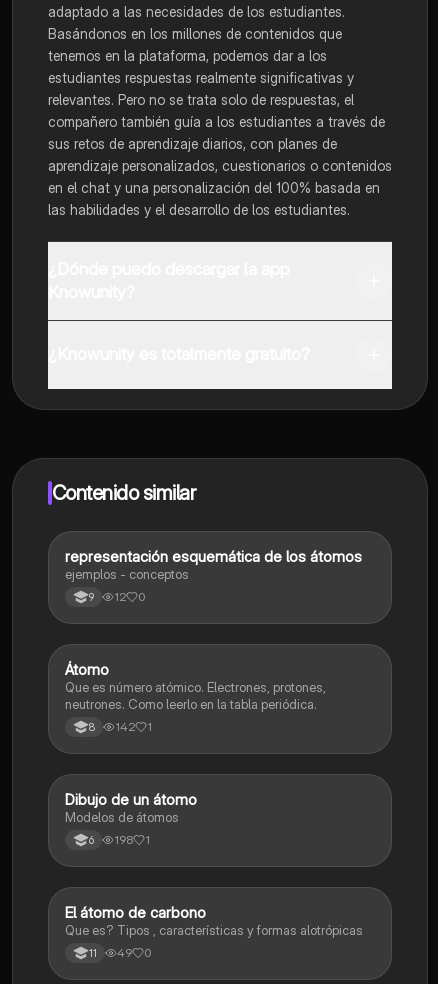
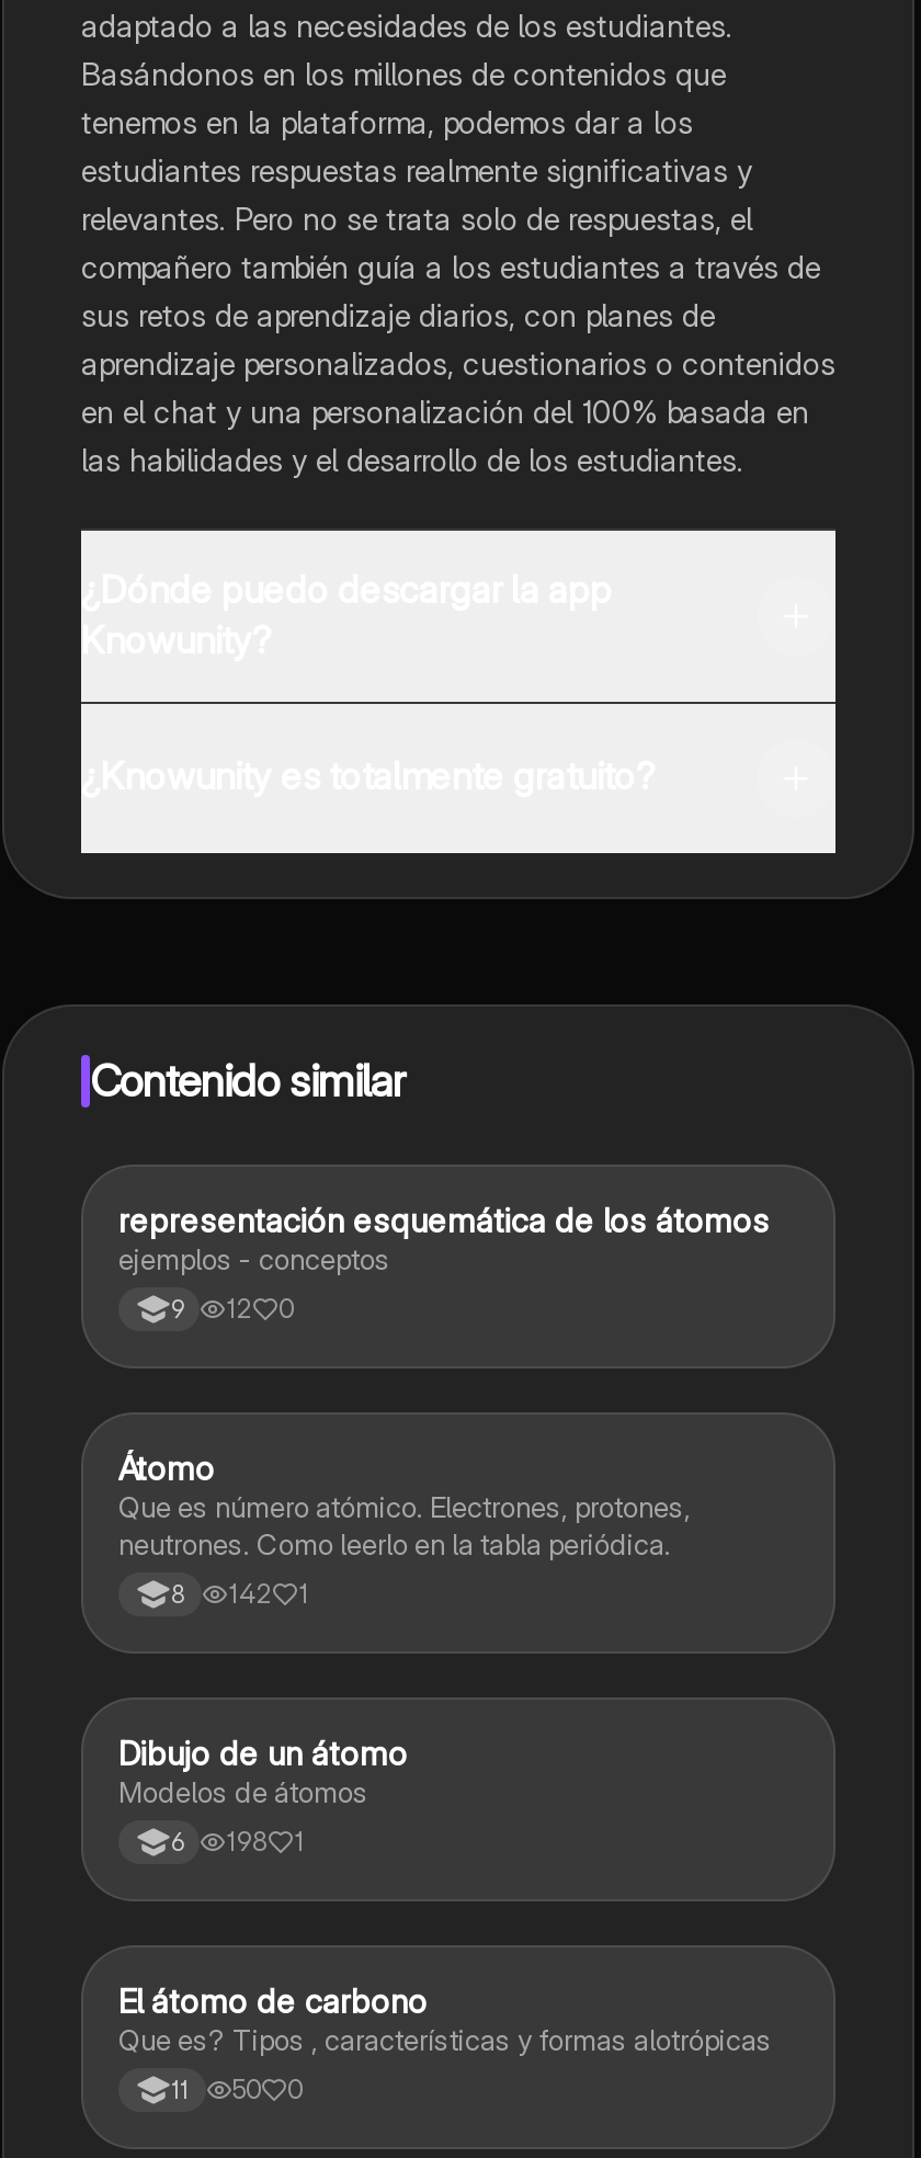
[89,945,151,960] 11 49 0 -> [171,2072,303,2104] 11 50 0

